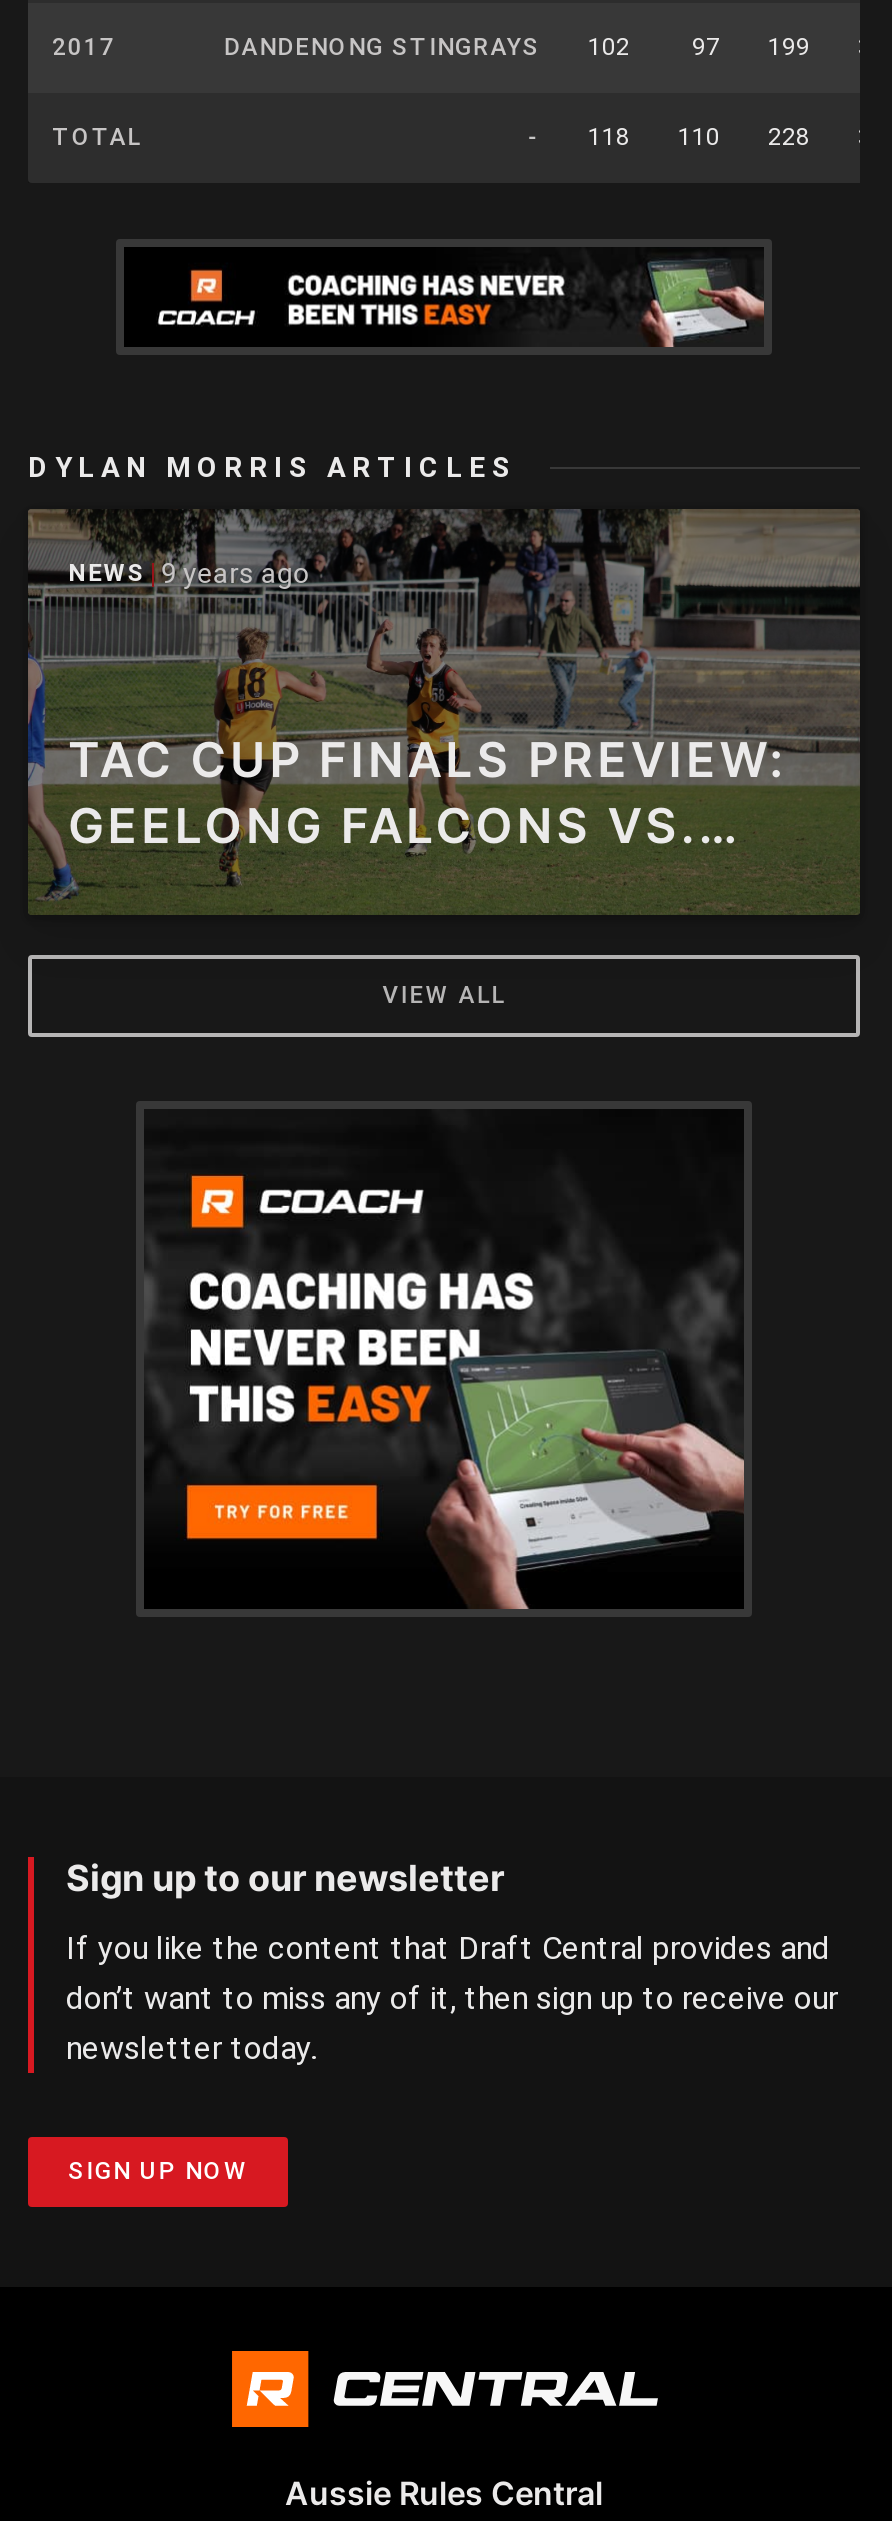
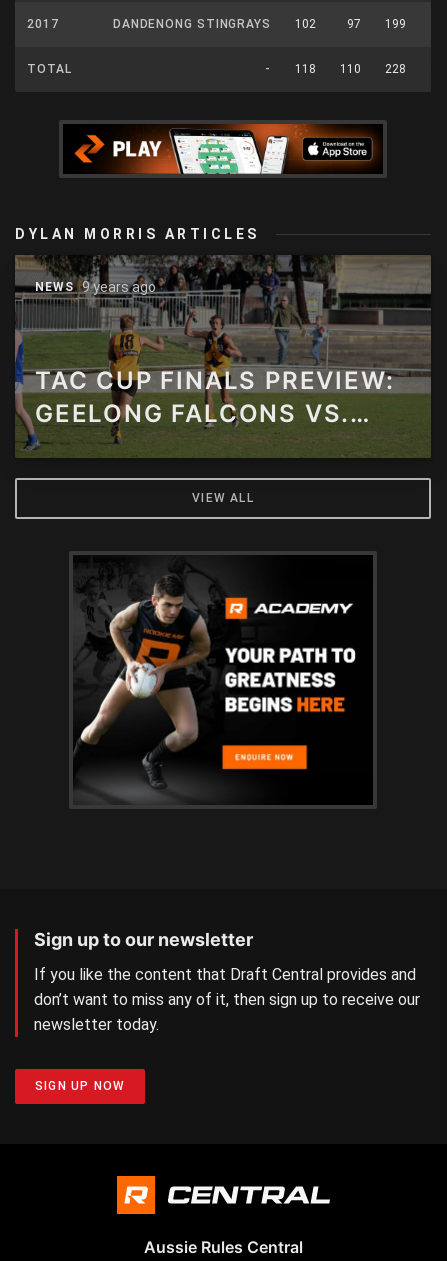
[148,247,766,349] [image] -> [74,123,383,175] [image]
[146,1151,746,1611] [image] -> [74,574,373,805] [image]

